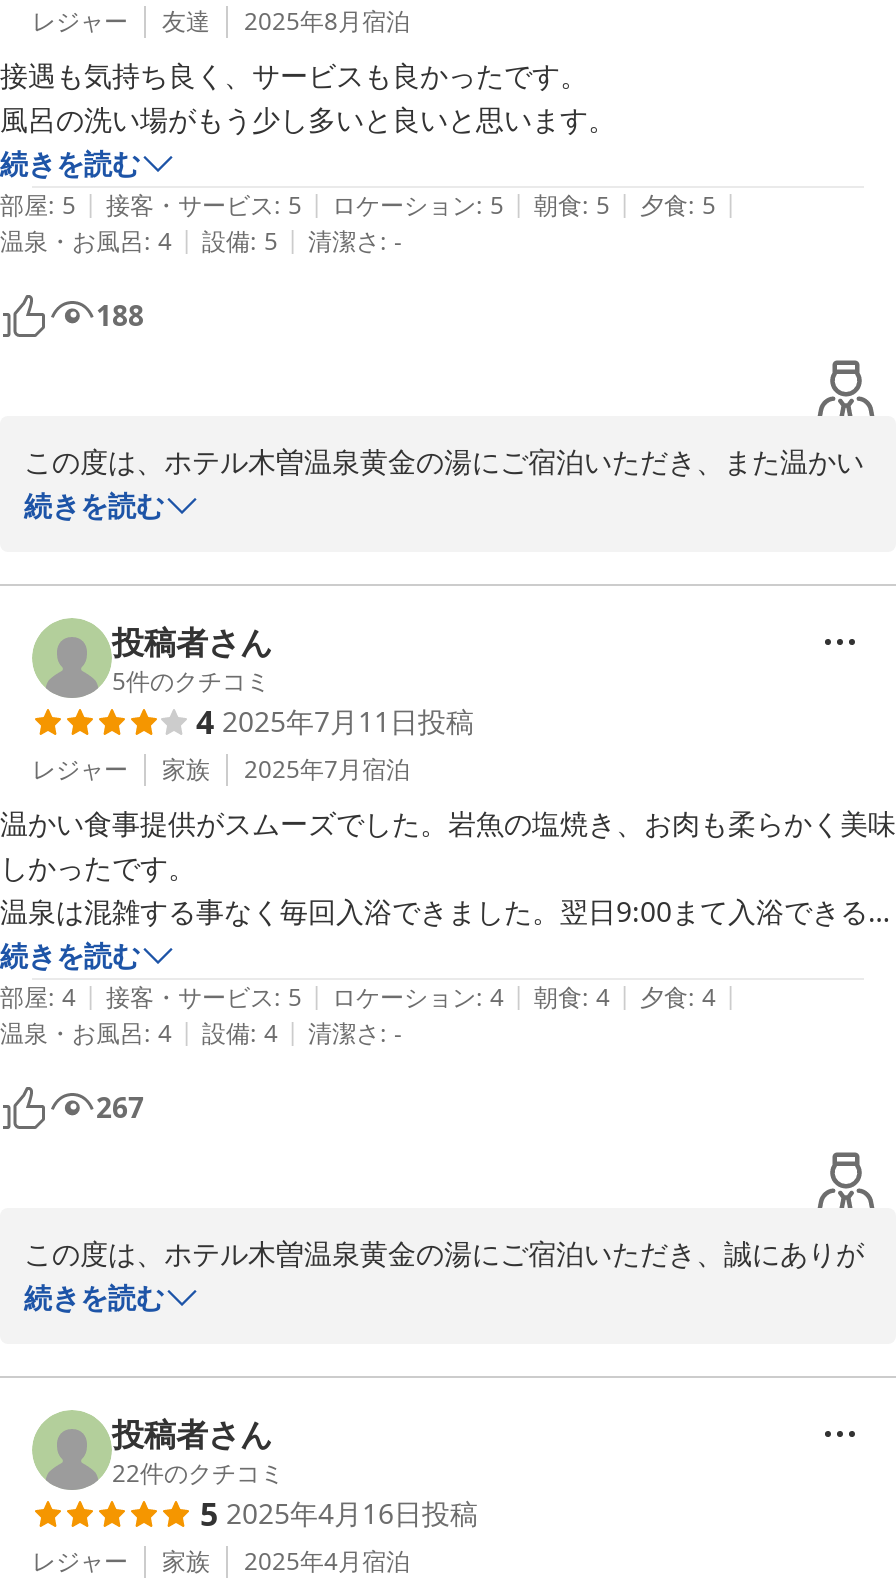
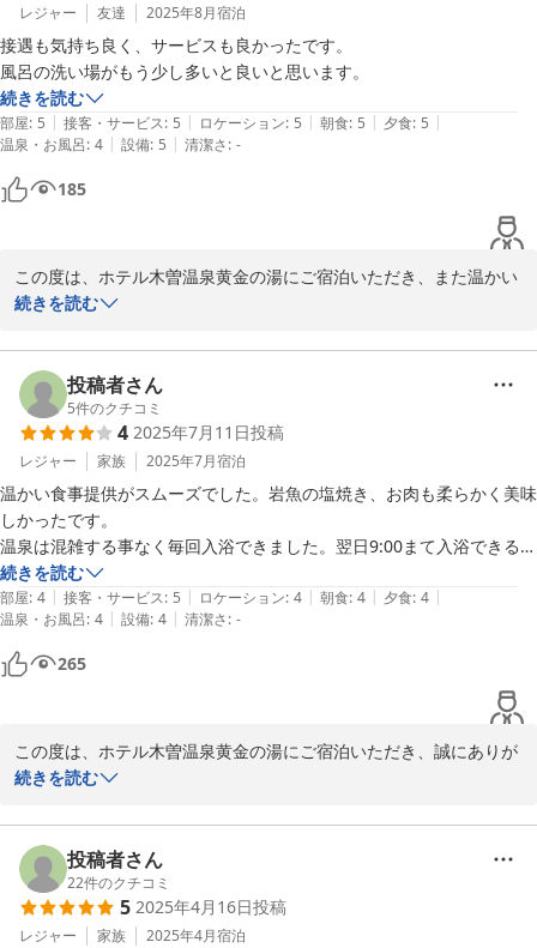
[96,296,144,334] 188 -> [58,177,86,200] 185
[96,1088,144,1126] 267 -> [58,652,86,675] 265

